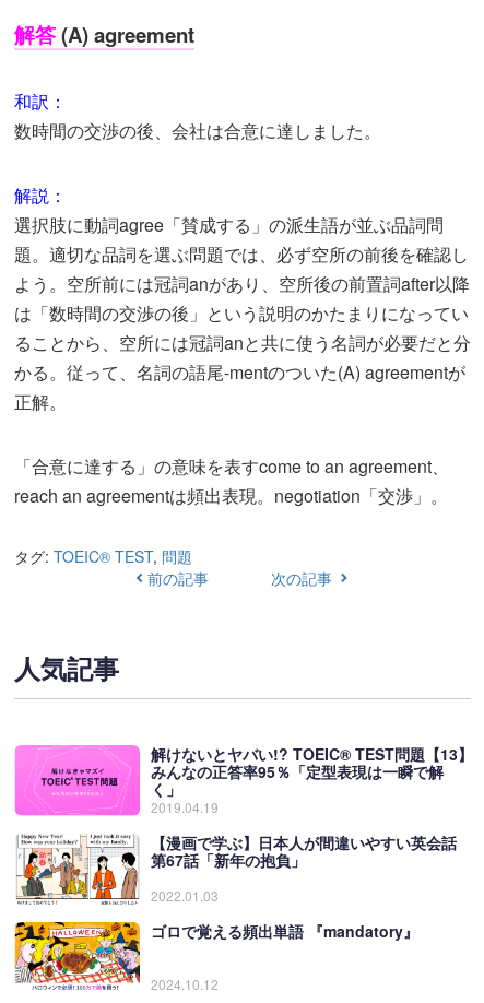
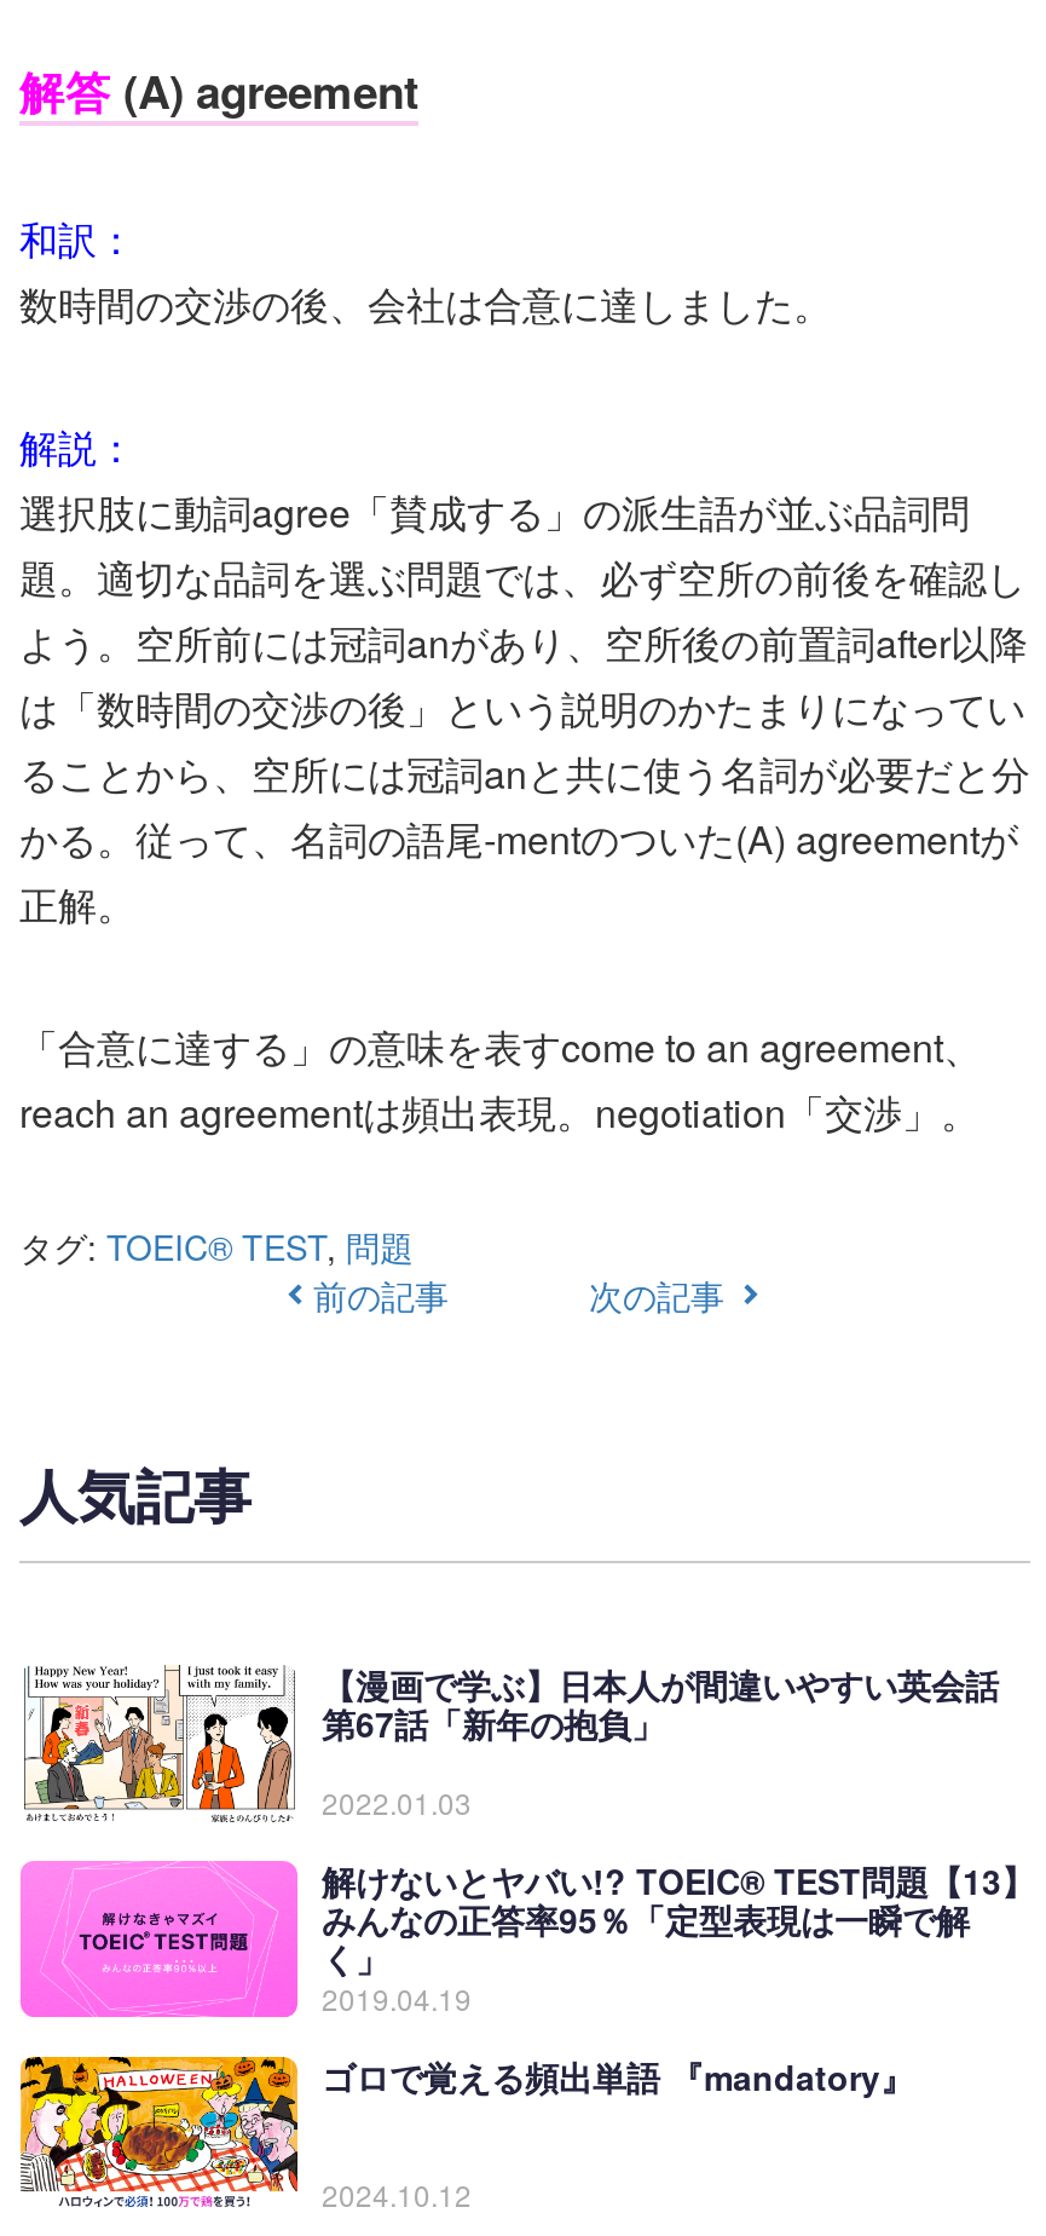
moved [21,743,473,816] -> [34,1856,1035,2018]: [image] | 解けないとヤバい!? TOEIC® TEST問題【13】 | みんなの正答率95％「定型表現は一瞬で解 | 2019.04.19
moved [15,831,457,906] -> [22,1660,999,1825]: [image] | 【漫画で学ぶ】日本人が間違いやすい英会話 | 第67話「新年の抱負」 | 2022.01.03

